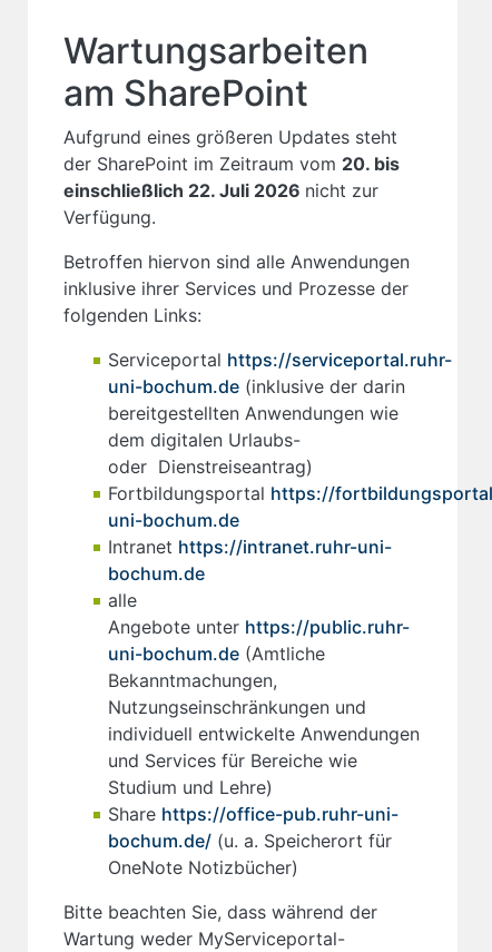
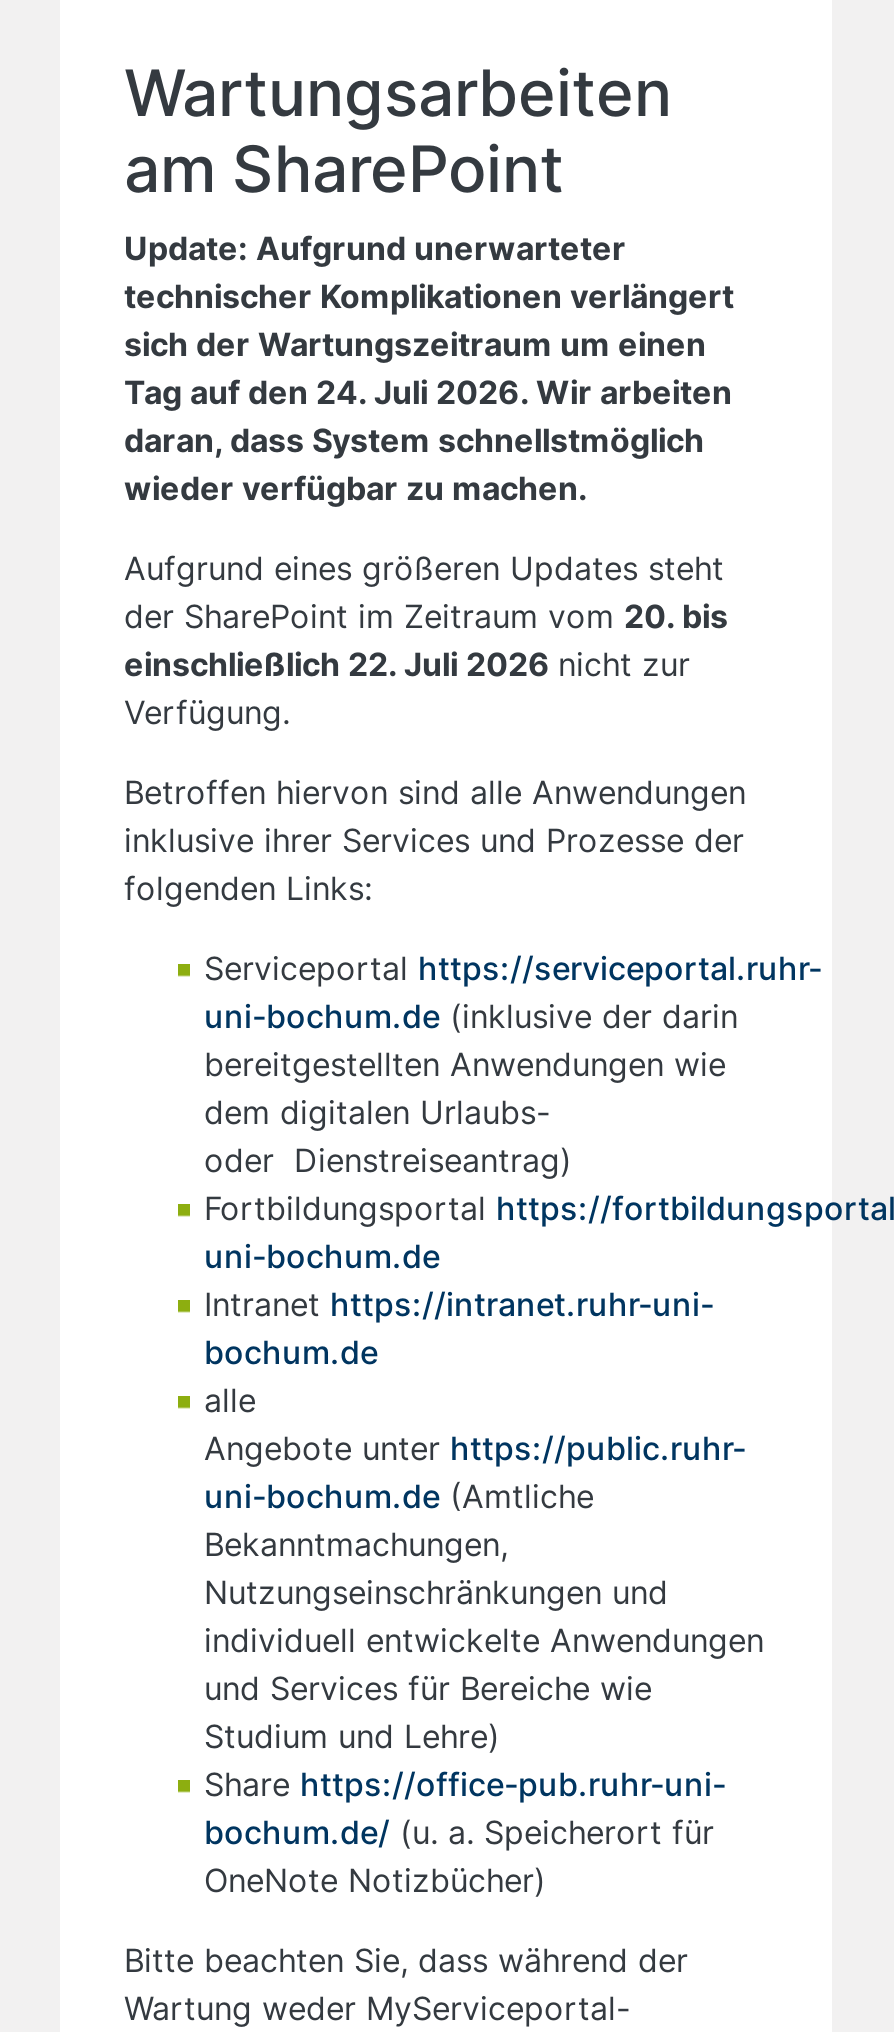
none -> [124,228,734,508] Update: Aufgrund unerwarteter | technischer Komplikationen verlängert | sich der Wartungszeitraum um einen | Tag auf den 24. Juli 2026. Wir arbeiten | daran, dass System schnellstmöglich | wieder verfügbar zu machen.

